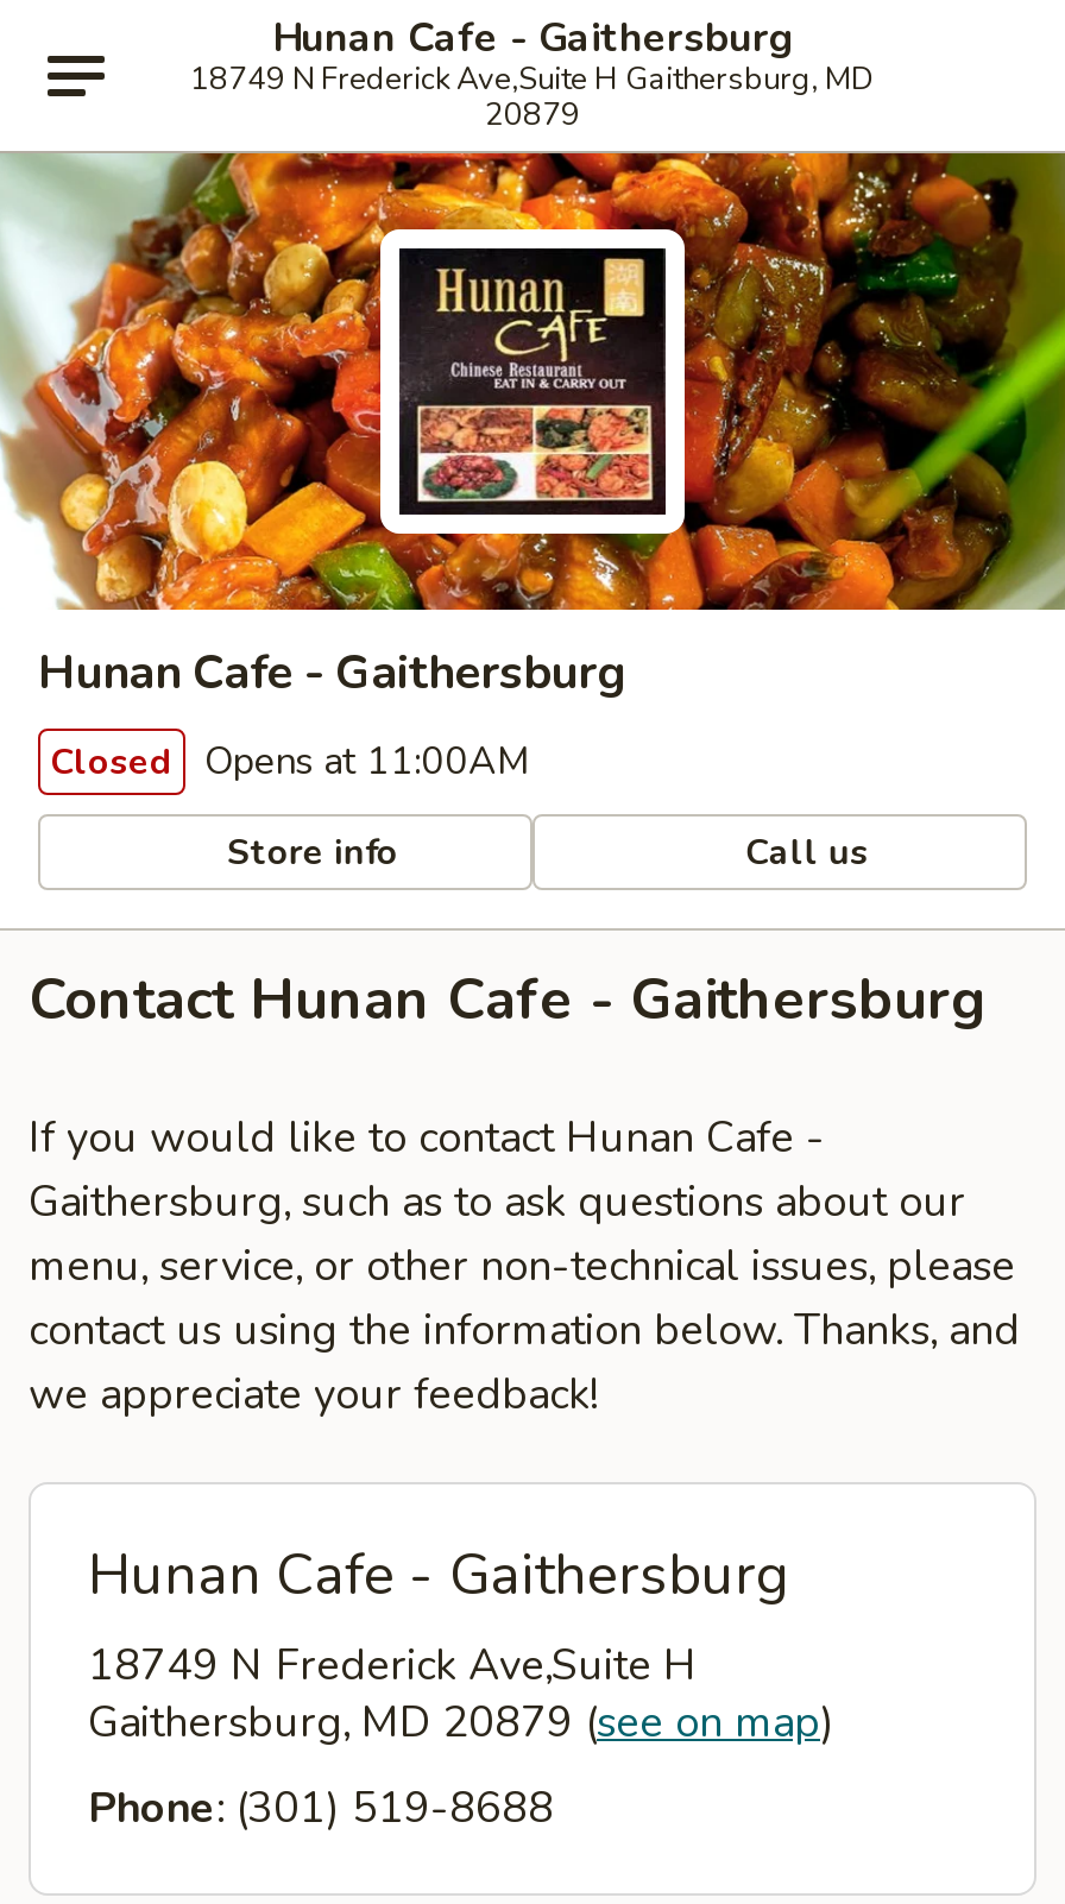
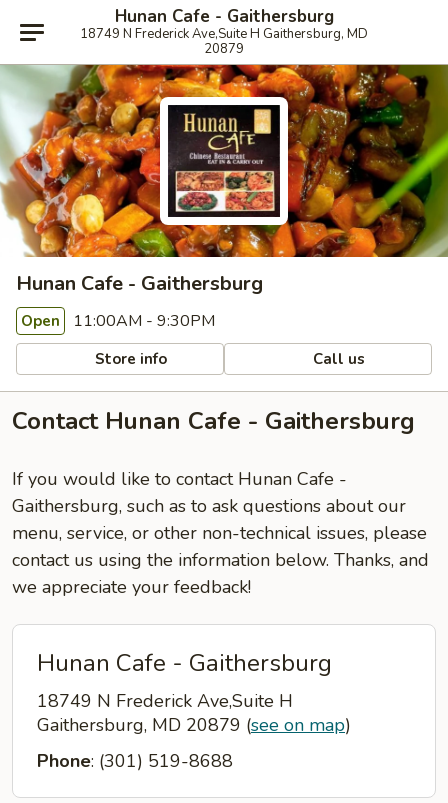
[50,736,530,788] Closed Opens at 11:00AM -> [21,310,215,332] Open 11:00AM - 9:30PM

